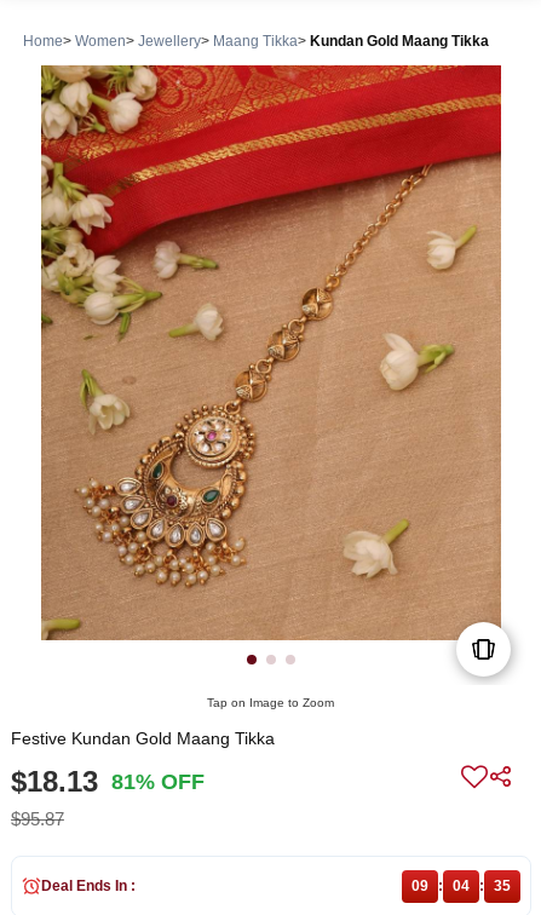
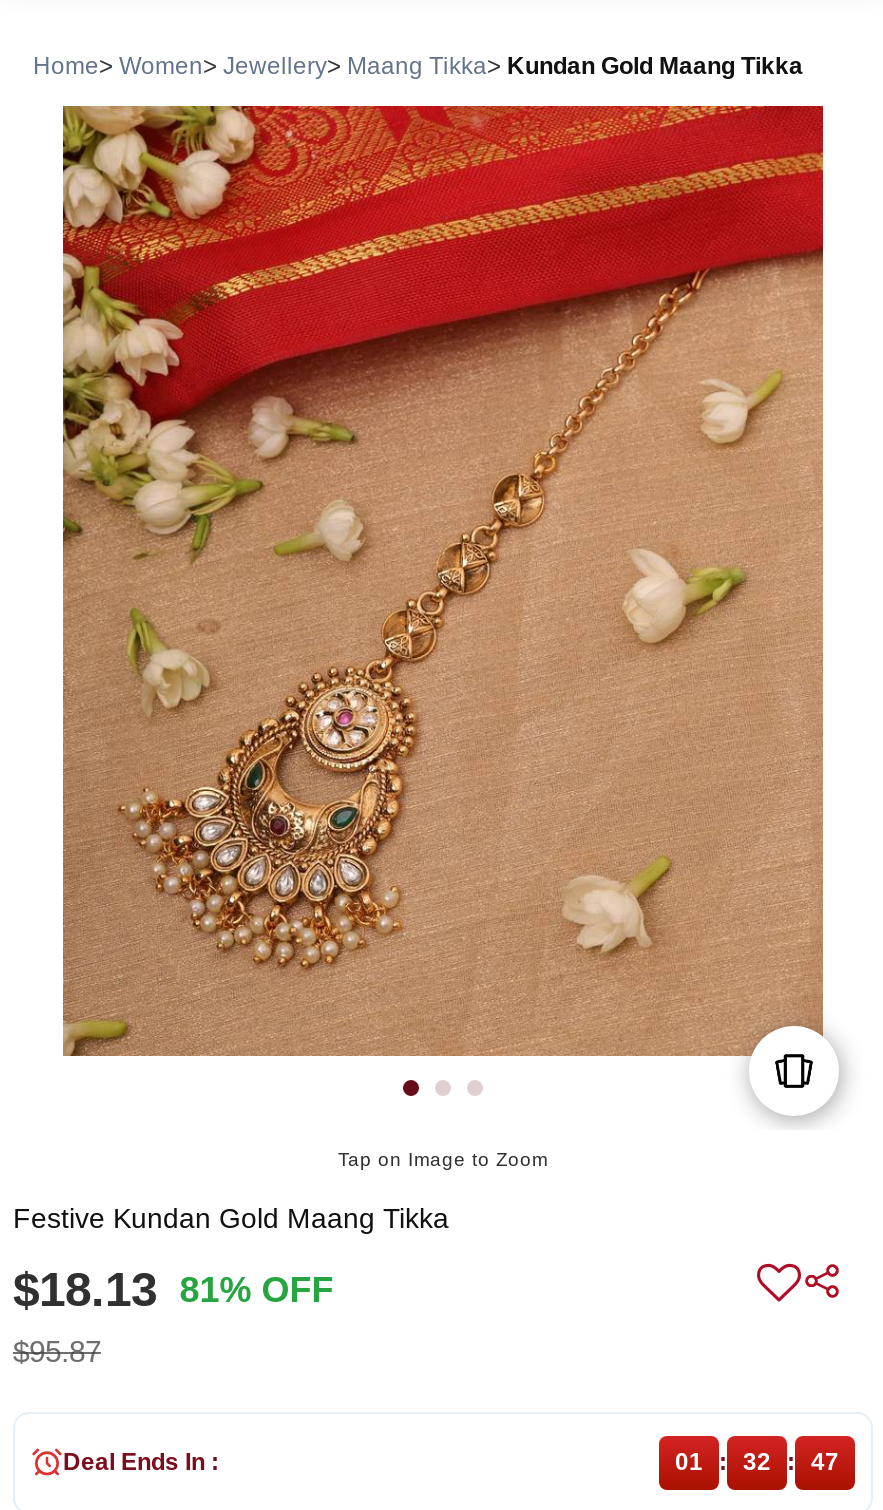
[411,877,511,894] 09 : 04 : 35 -> [675,1448,839,1476] 01 : 32 : 47

